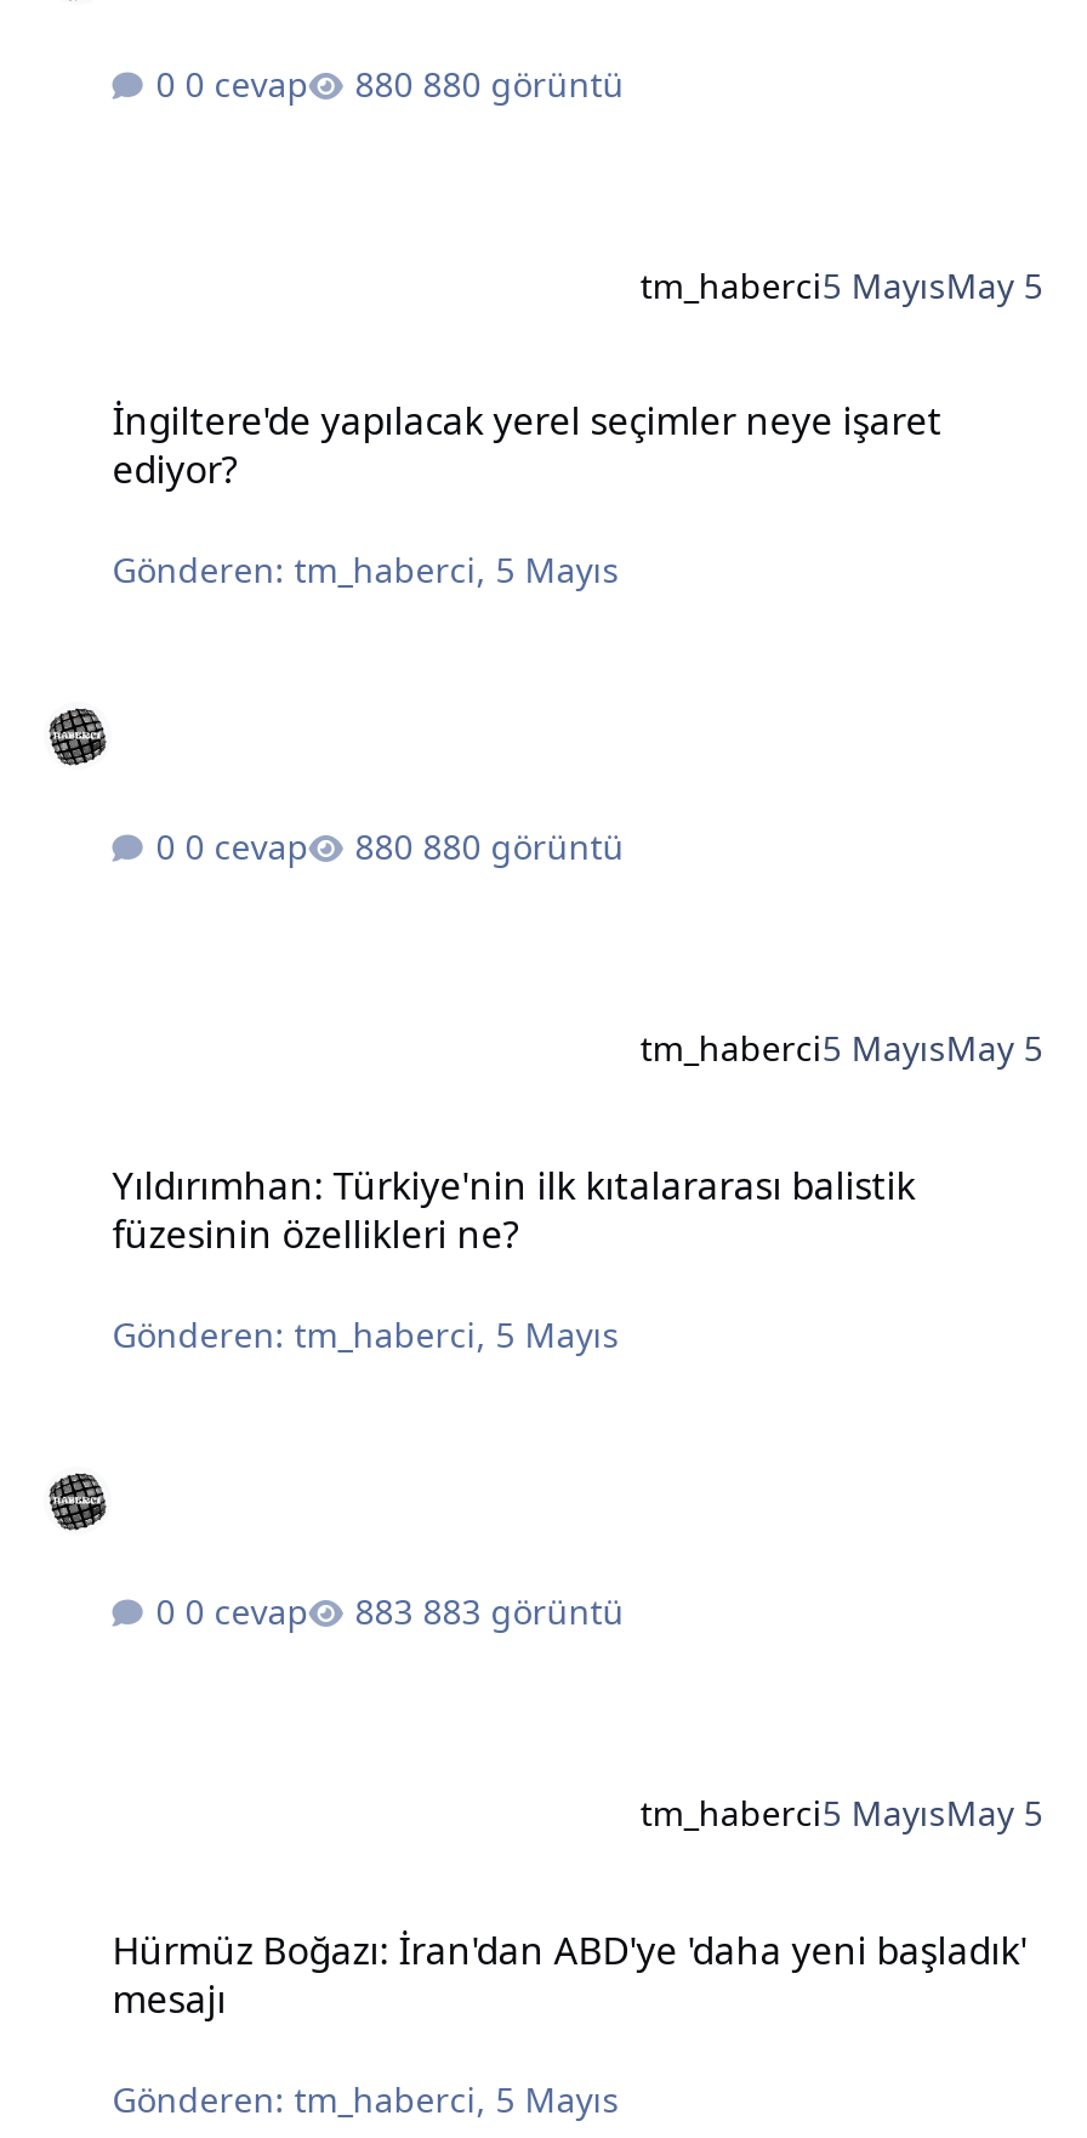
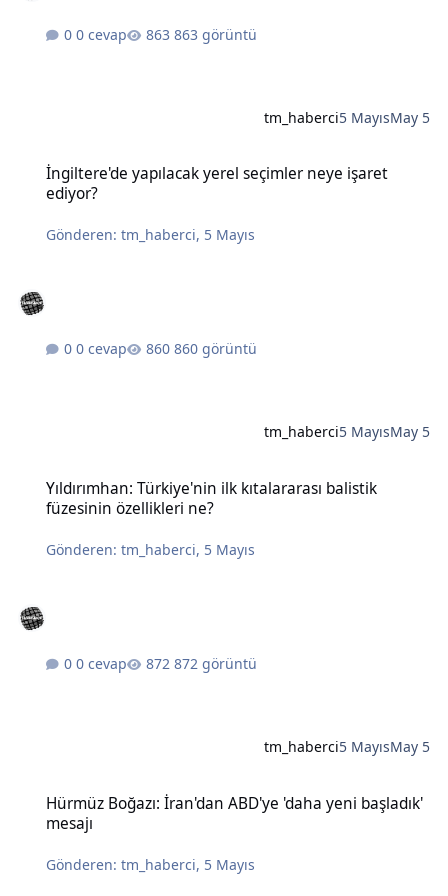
[423,59,624,106] 880 görüntü -> [174,24,257,43] 863 görüntü
[423,824,624,870] 880 görüntü -> [174,339,257,358] 860 görüntü
[423,1589,624,1635] 883 görüntü -> [174,654,257,673] 872 görüntü

